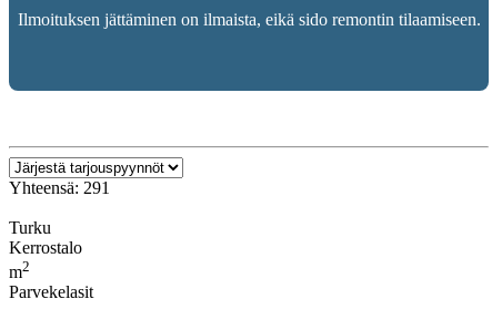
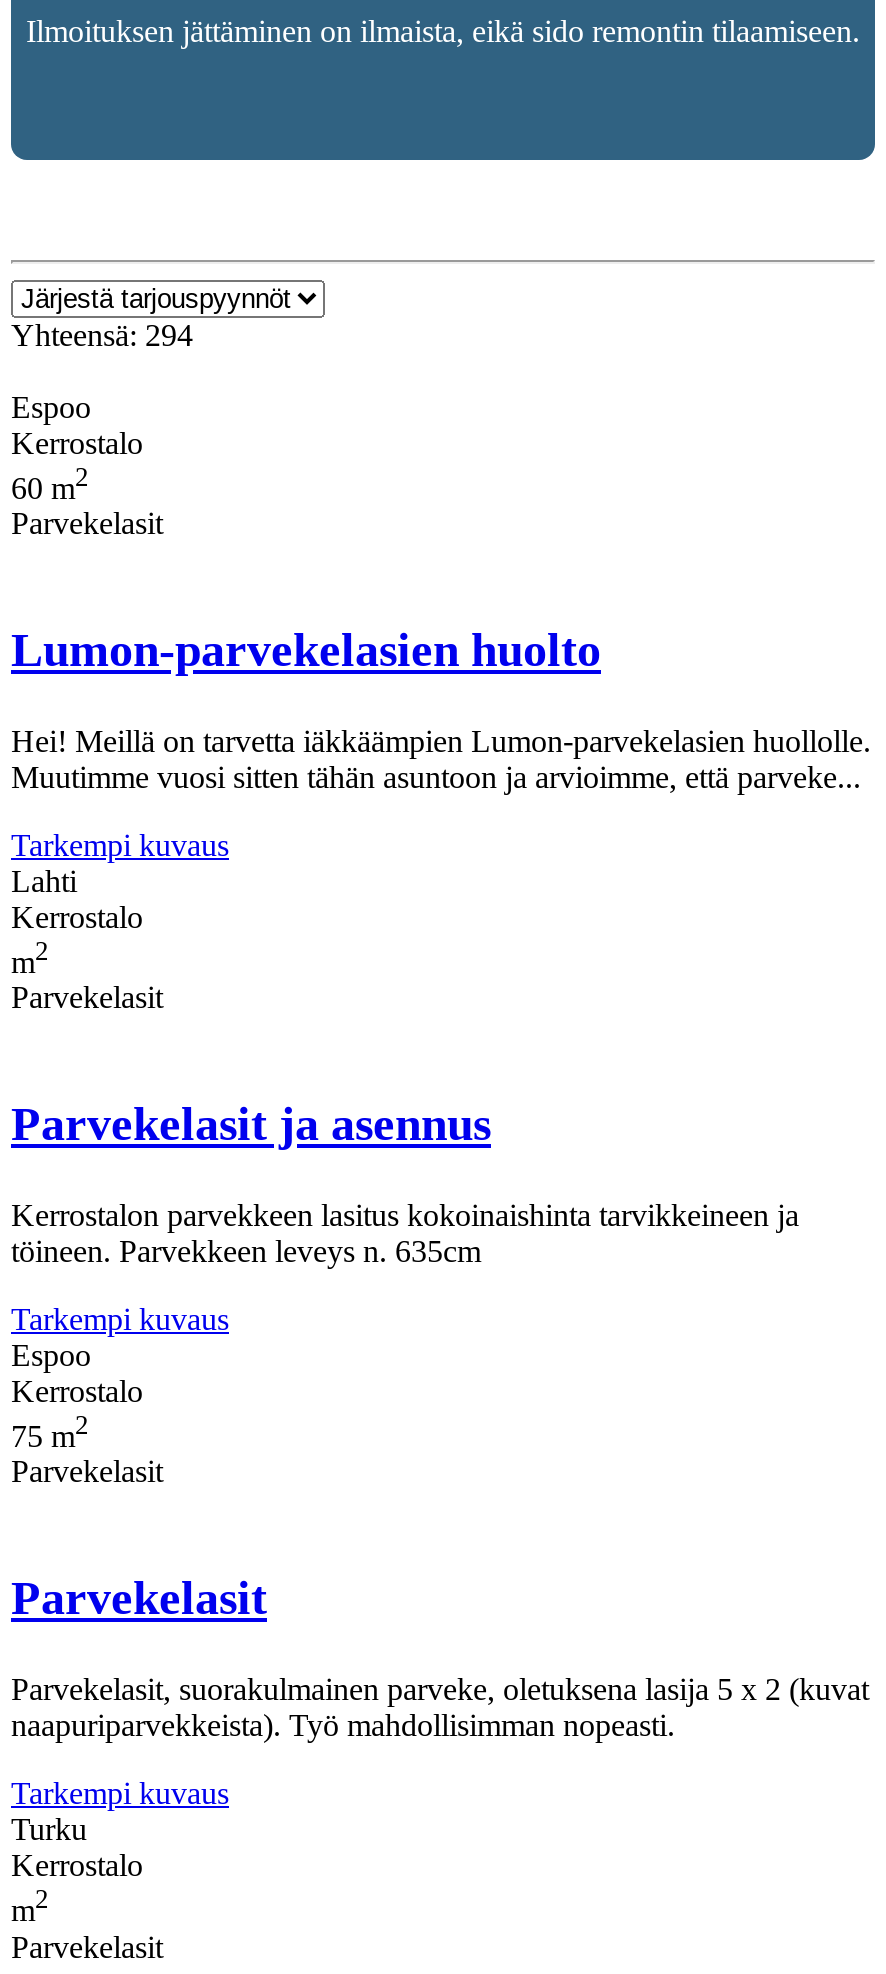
[9,178,110,197] Yhteensä: 291 -> [11,318,871,1811] Yhteensä: 294 | Espoo | Kerrostalo | 60 m2 | Parvekelasit | Lumon-parvekelasien huolto | Hei! Meillä on tarvetta iäkkäämpien Lumon-parvekelasien huollolle. | Muutimme vuosi sitten tähän asuntoon ja arvioimme, että parveke... | Tarkempi kuvaus | Lahti | Kerrostalo | m2 | Parvekelasit | Parvekelasit ja asennus | Kerrostalon parvekkeen lasitus kokoinaishinta tarvikkeineen ja | töineen. Parvekkeen leveys n. 635cm | Tarkempi kuvaus | Espoo | Kerrostalo | 75 m2 | Parvekelasit | Parvekelasit | Parvekelasit, suorakulmainen parveke, oletuksena lasija 5 x 2 (kuvat | naapuriparvekkeista). Työ mahdollisimman nopeasti. | Tarkempi kuvaus

